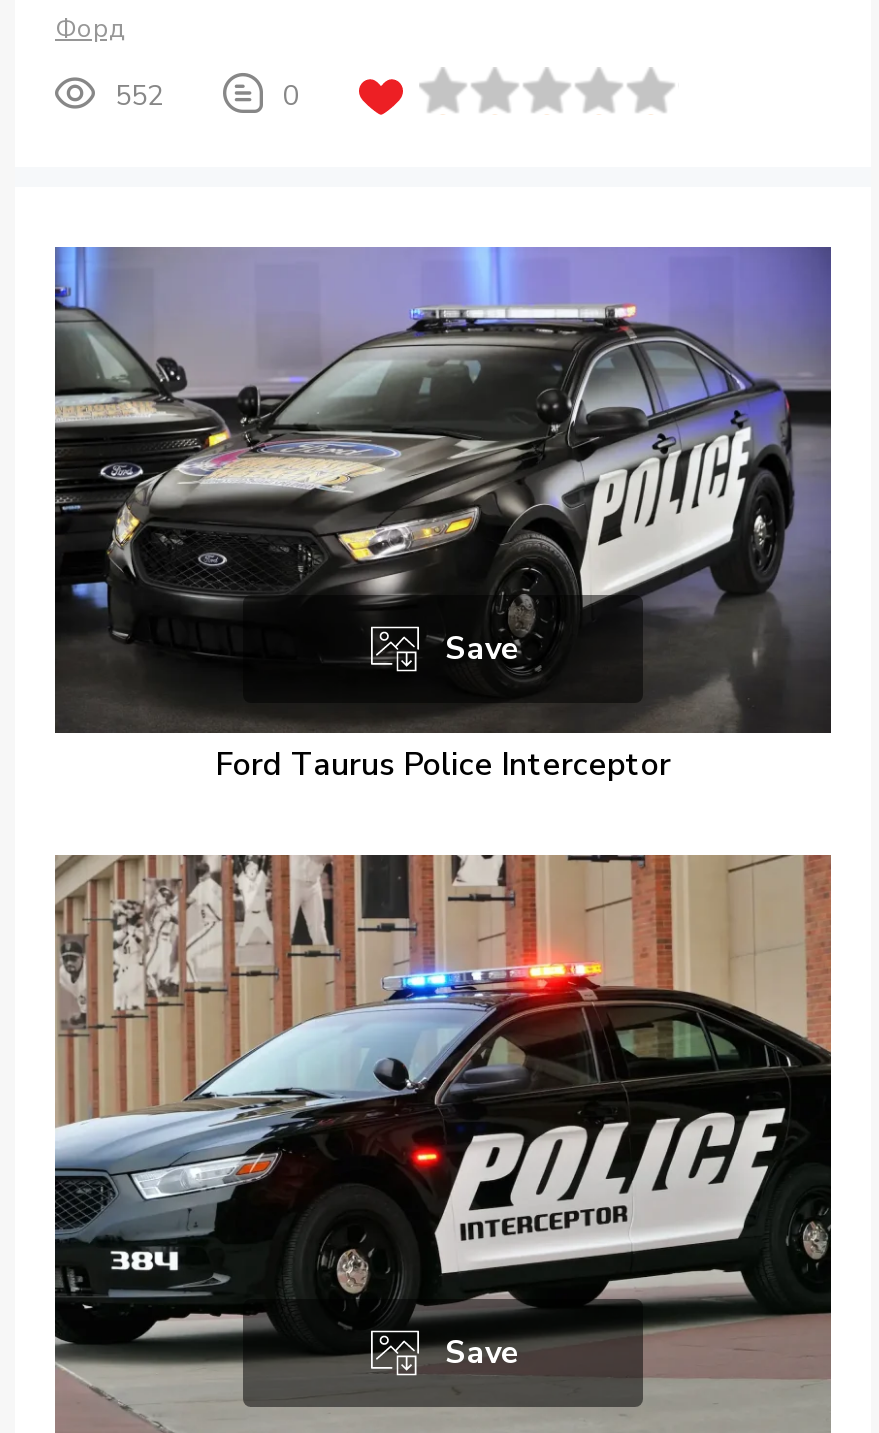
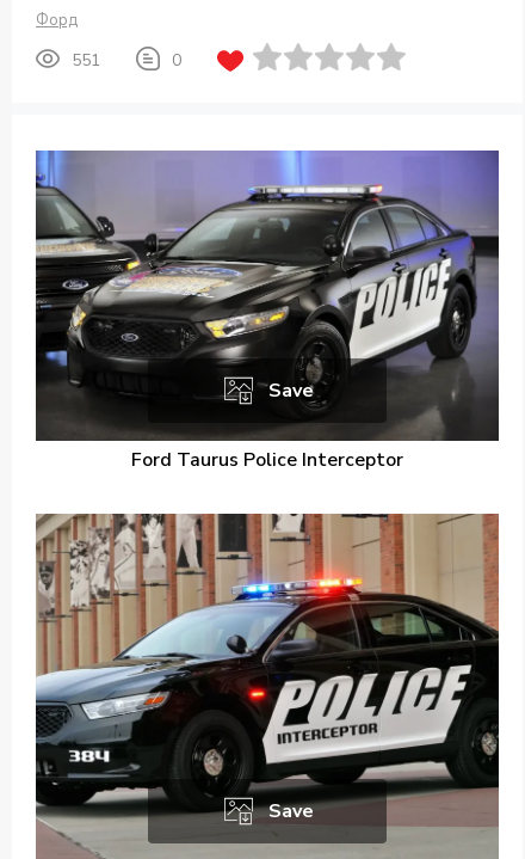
[115,77,163,115] 552 -> [72,49,100,72] 551

